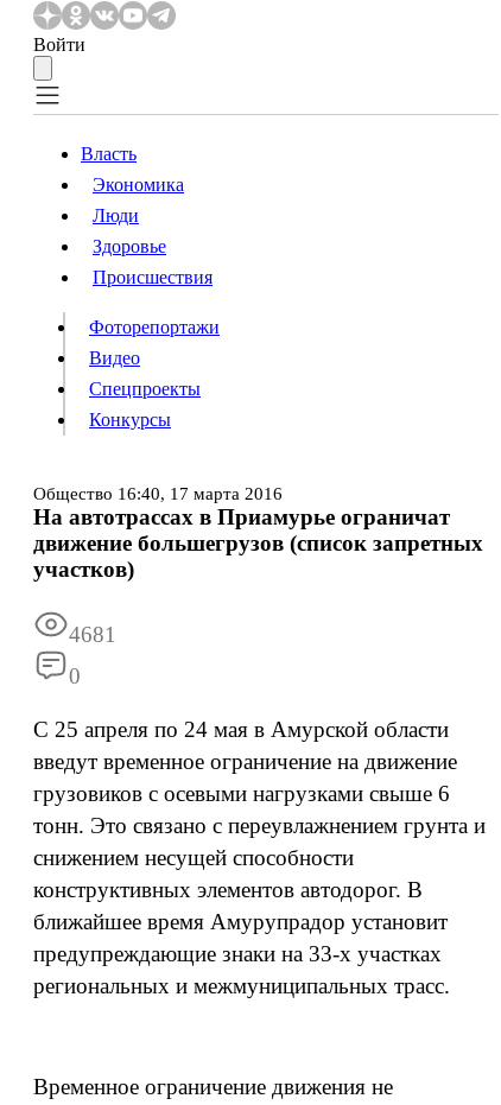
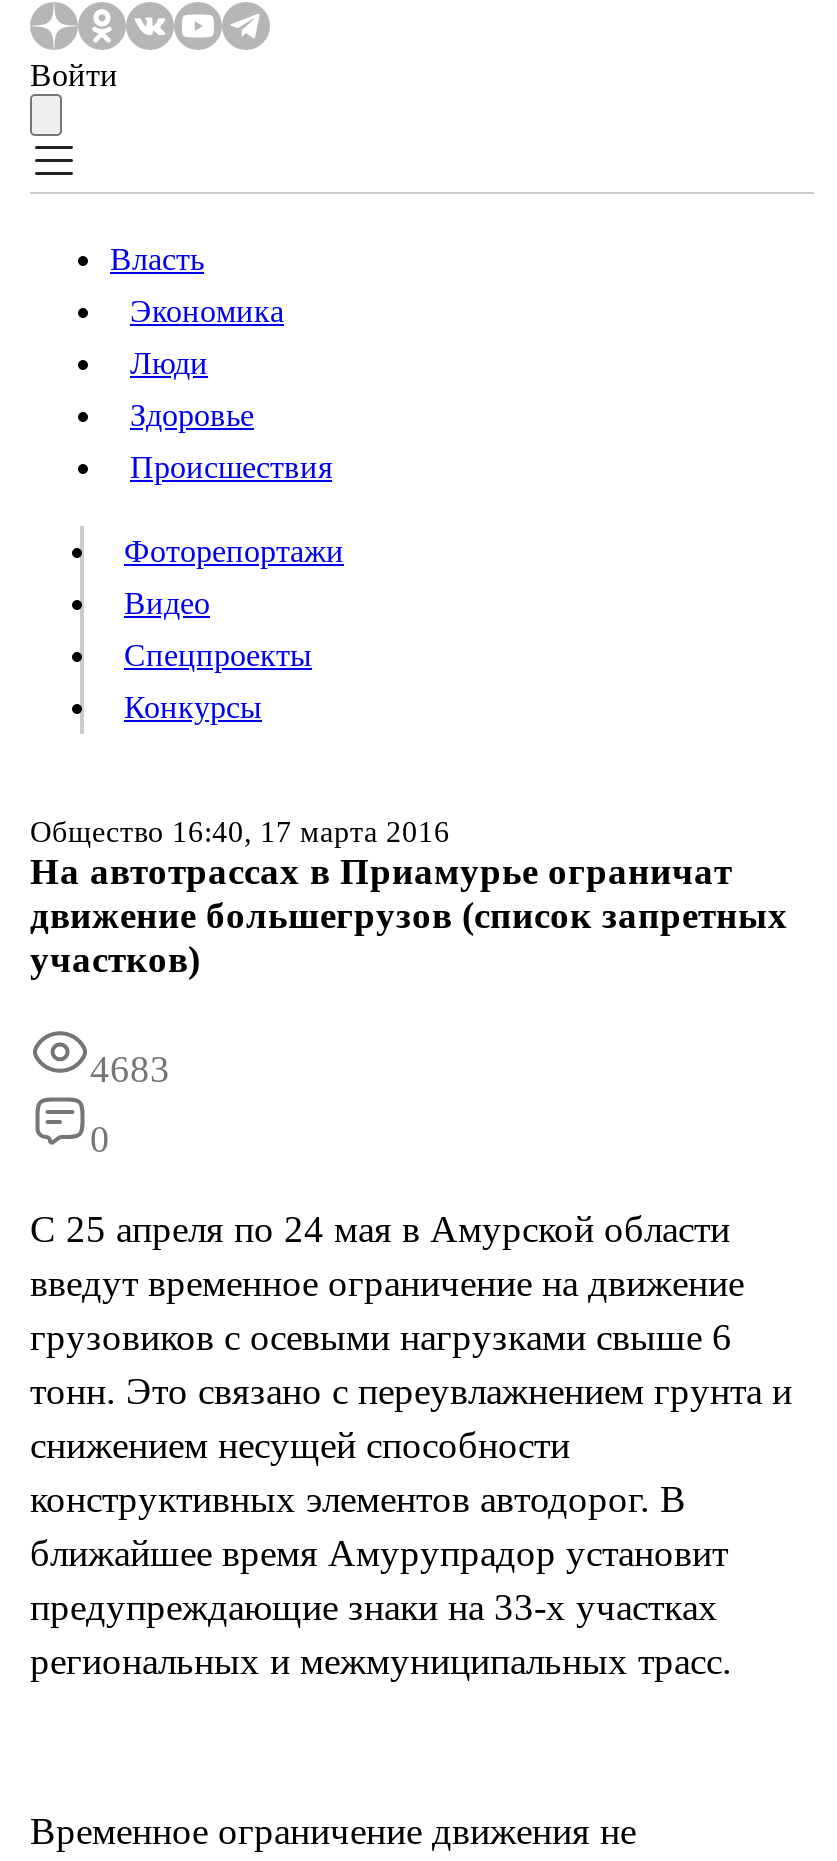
[69,622,116,647] 4681 -> [90,1049,170,1091] 4683

